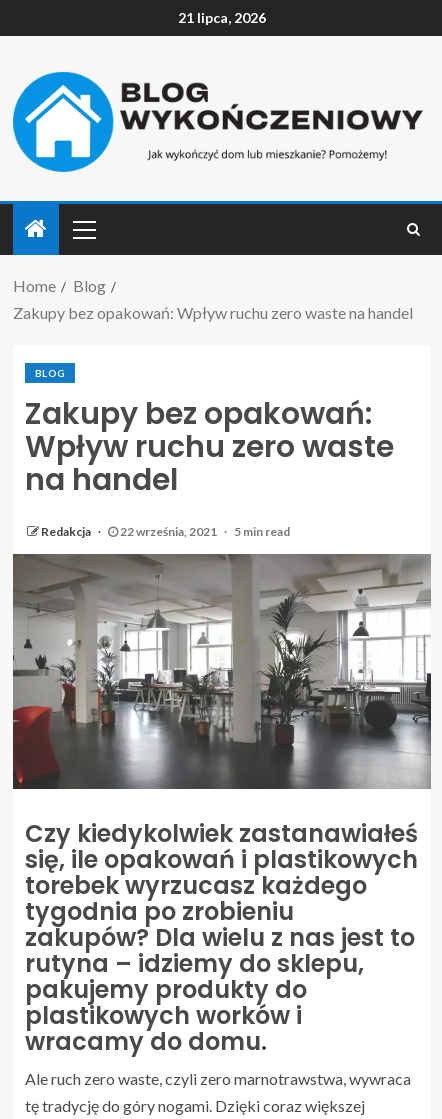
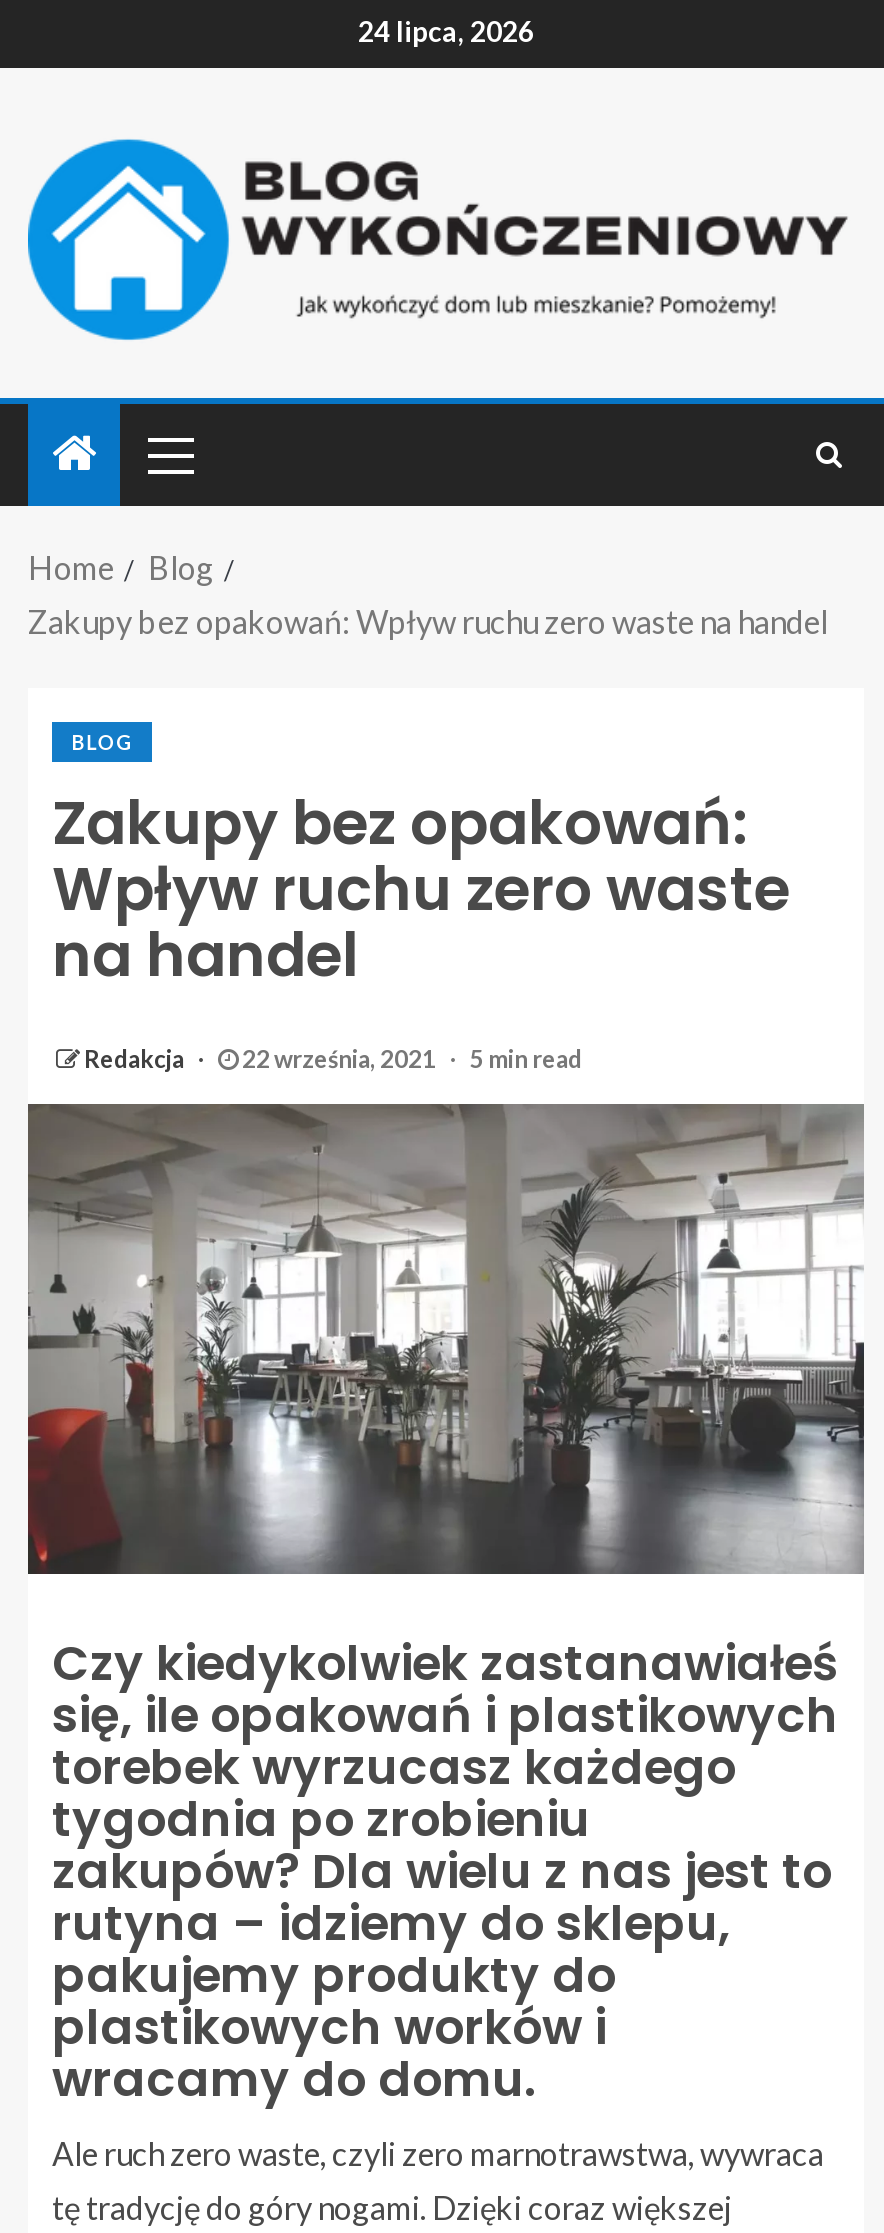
[178,9,266,26] 21 lipca, 2026 -> [358,14,534,48] 24 lipca, 2026

